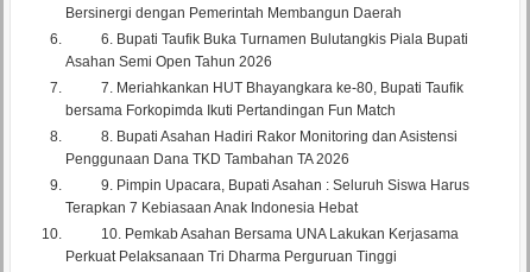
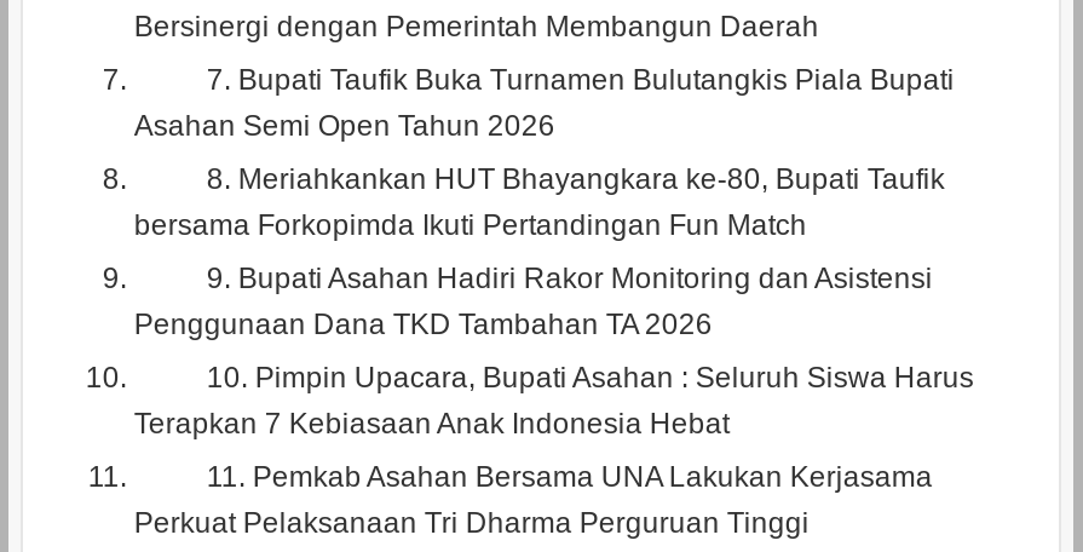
[101,31,468,48] 6. Bupati Taufik Buka Turnamen Bulutangkis Piala Bupati -> [207,63,954,97] 7. Bupati Taufik Buka Turnamen Bulutangkis Piala Bupati
[101,80,463,96] 7. Meriahkankan HUT Bhayangkara ke-80, Bupati Taufik -> [207,162,945,196] 8. Meriahkankan HUT Bhayangkara ke-80, Bupati Taufik
[101,128,457,145] 8. Bupati Asahan Hadiri Rakor Monitoring dan Asistensi -> [207,261,933,295] 9. Bupati Asahan Hadiri Rakor Monitoring dan Asistensi
[101,177,469,194] 9. Pimpin Upacara, Bupati Asahan : Seluruh Siswa Harus -> [207,361,974,395] 10. Pimpin Upacara, Bupati Asahan : Seluruh Siswa Harus
[101,226,459,242] 10. Pemkab Asahan Bersama UNA Lakukan Kerjasama -> [207,460,933,494] 11. Pemkab Asahan Bersama UNA Lakukan Kerjasama

